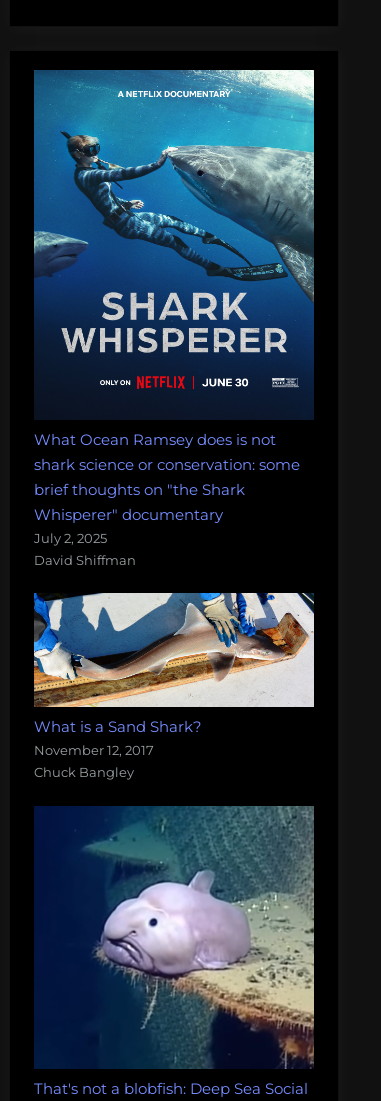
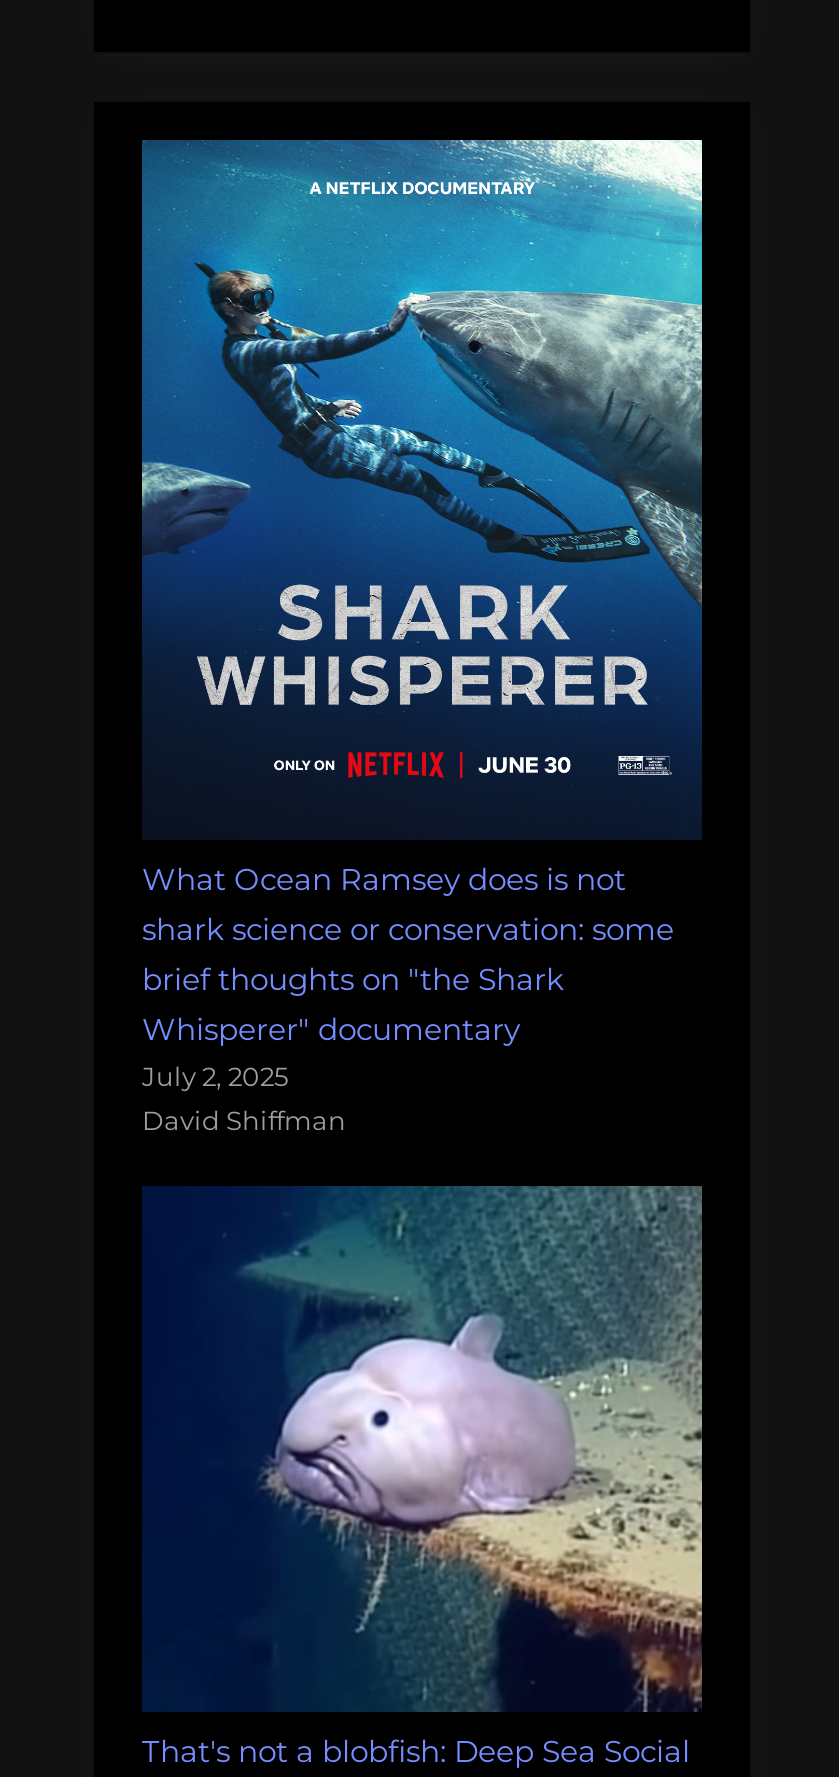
[33,592,314,780] [image] | What is a Sand Shark? | November 12, 2017 | Chuck Bangley -> none

